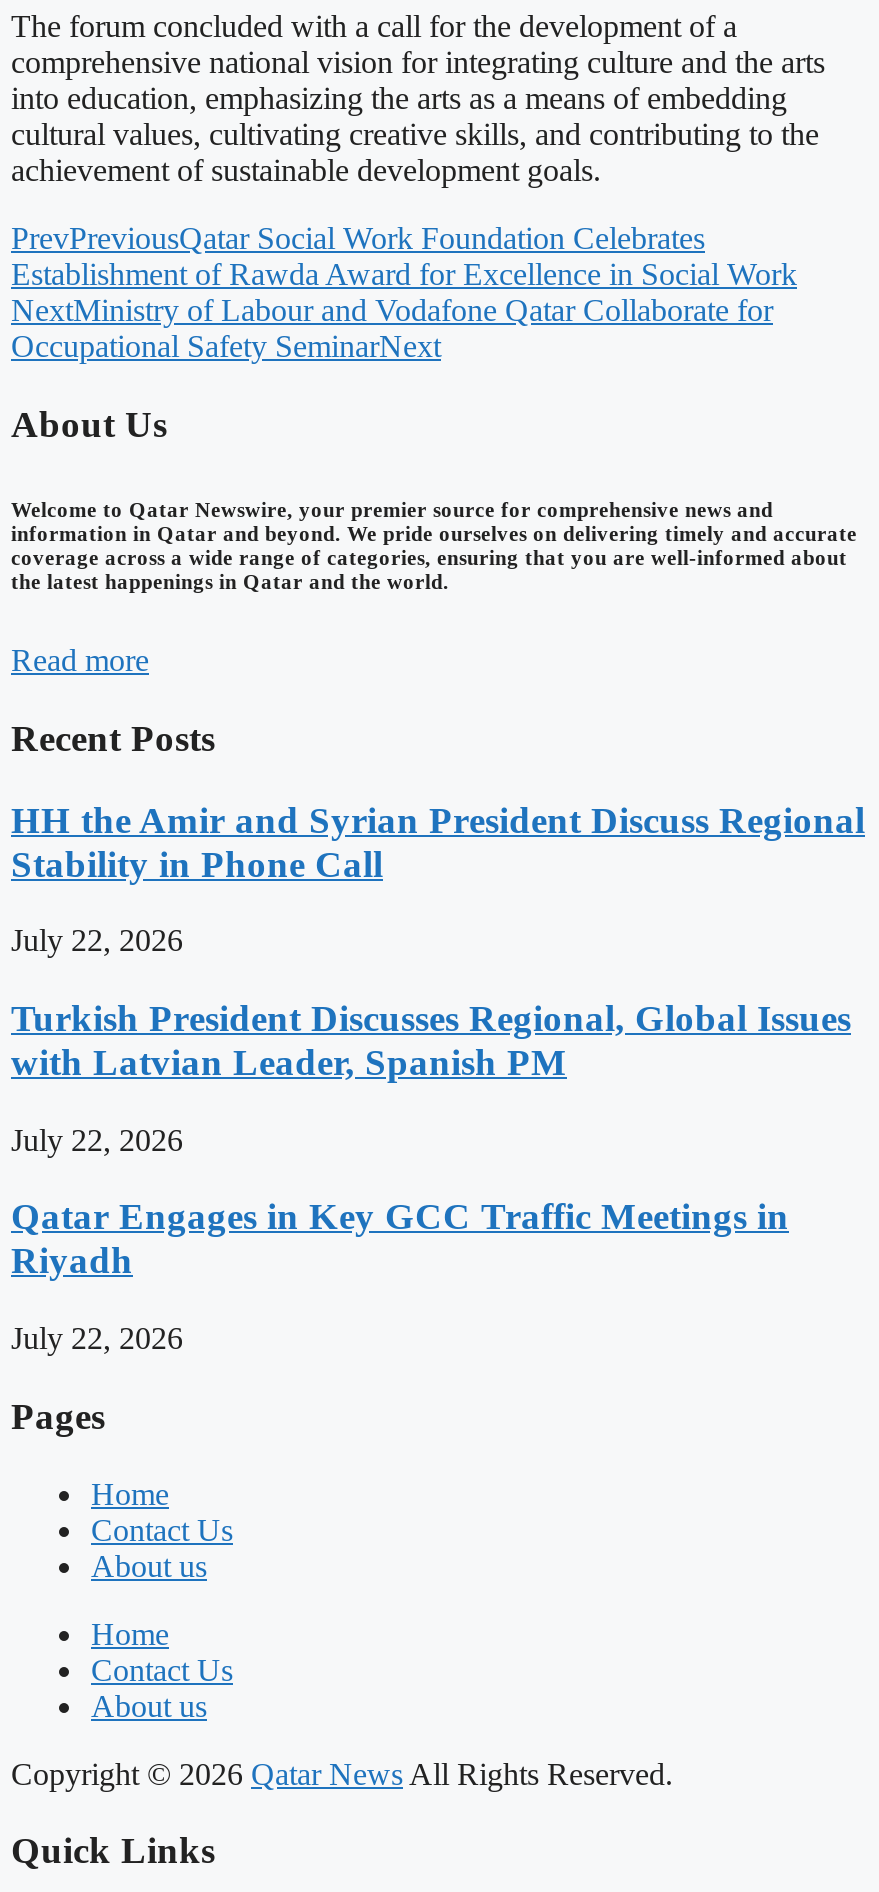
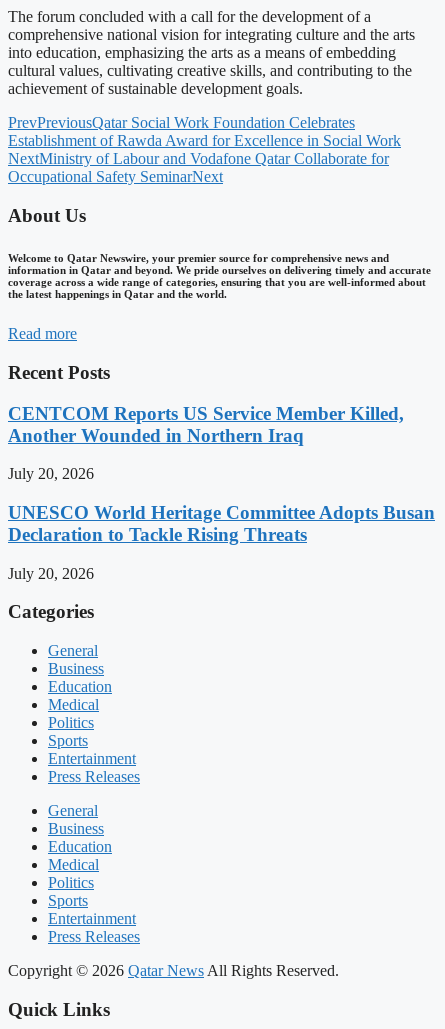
[11,798,865,1722] HH the Amir and Syrian President Discuss Regional | Stability in Phone Call | July 22, 2026 | Turkish President Discusses Regional, Global Issues | with Latvian Leader, Spanish PM | July 22, 2026 | Qatar Engages in Key GCC Traffic Meetings in | Riyadh | July 22, 2026 | Pages | Home | Contact Us | About us | Home | Contact Us | About us -> [8,402,435,945] CENTCOM Reports US Service Member Killed, | Another Wounded in Northern Iraq | July 20, 2026 | UNESCO World Heritage Committee Adopts Busan | Declaration to Tackle Rising Threats | July 20, 2026 | Categories | General | Business | Education | Medical | Politics | Sports | Entertainment | Press Releases | General | Business | Education | Medical | Politics | Sports | Entertainment | Press Releases

